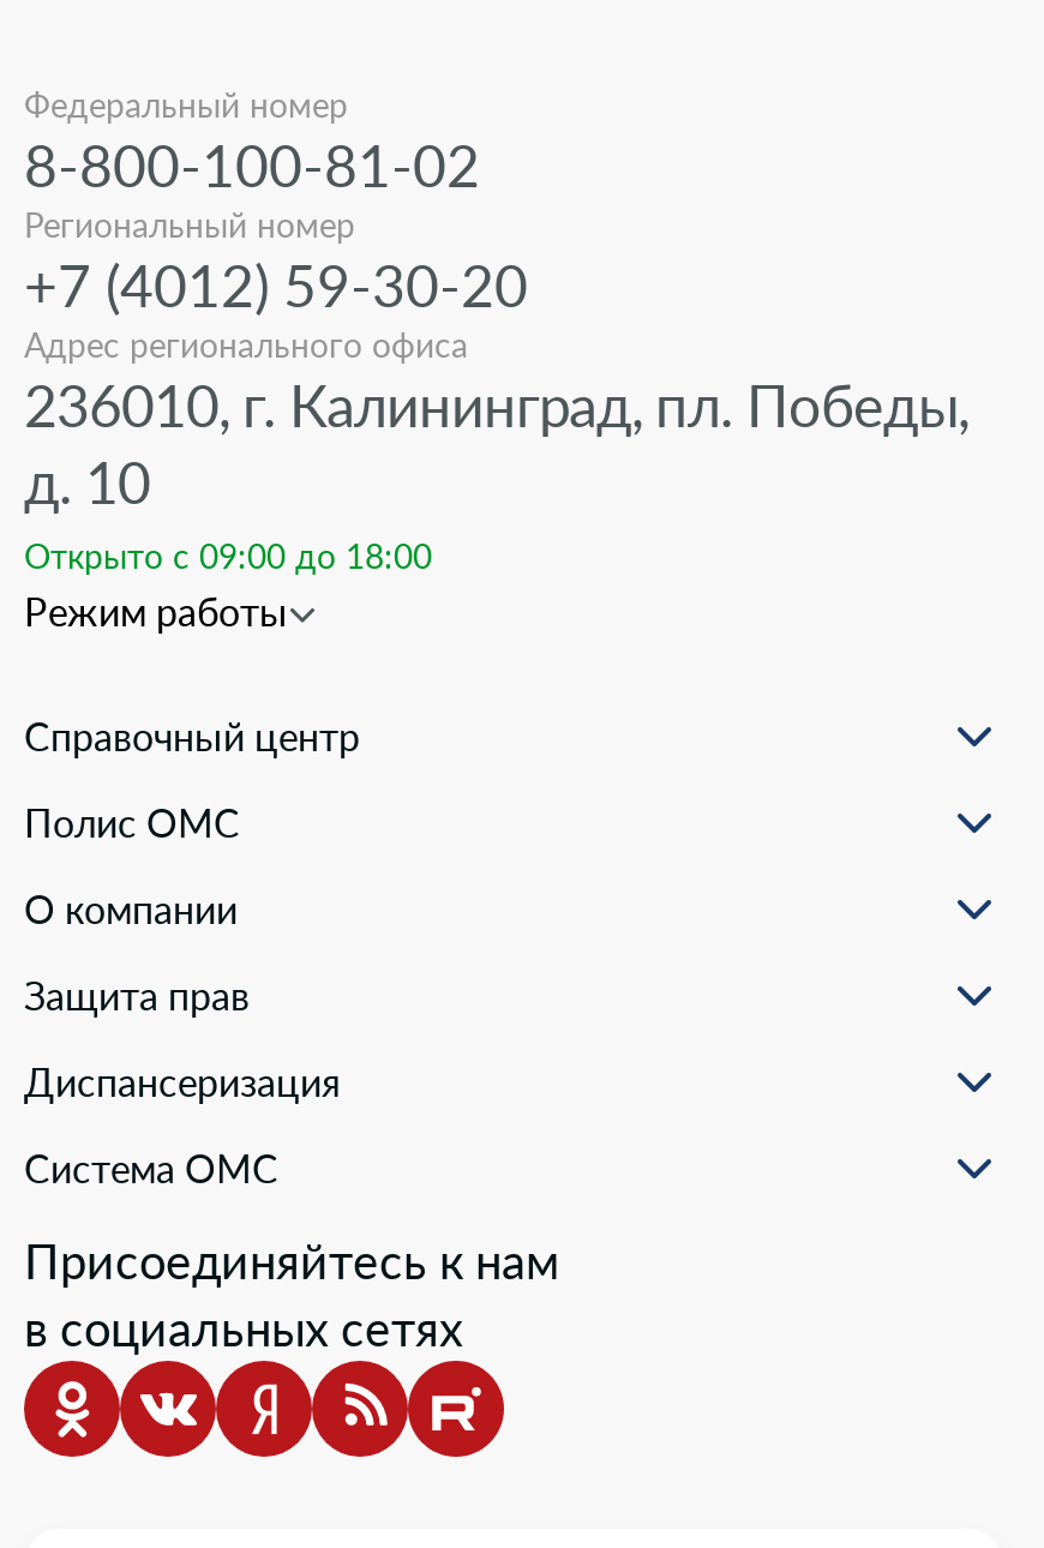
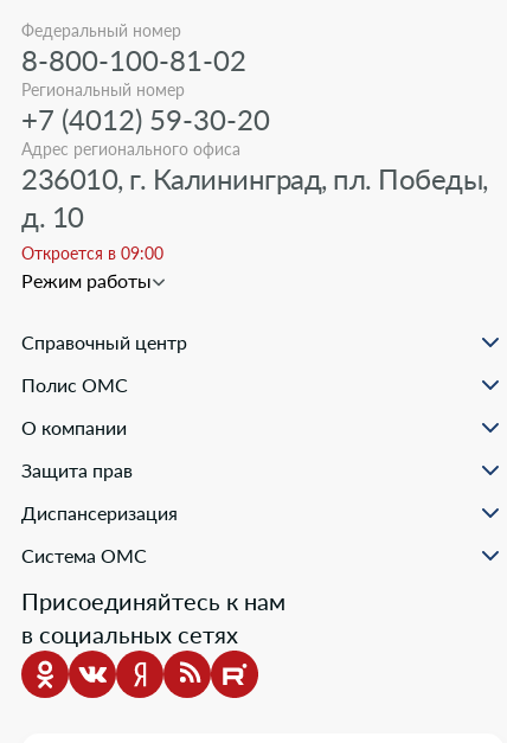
[24,534,432,575] Открыто с 09:00 до 18:00 -> [21,243,163,263] Откроется в 09:00

